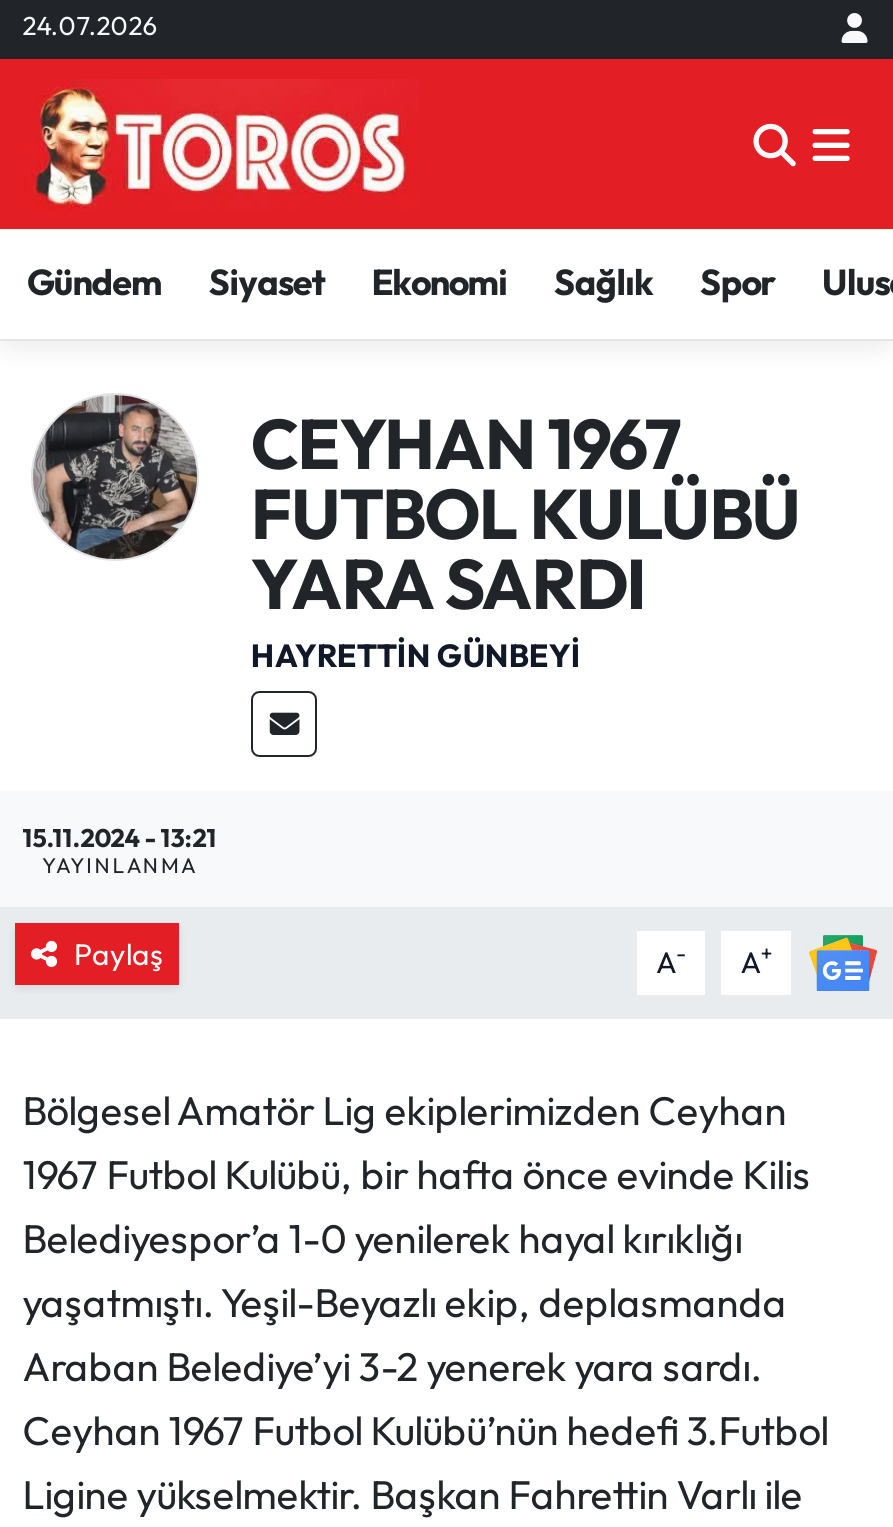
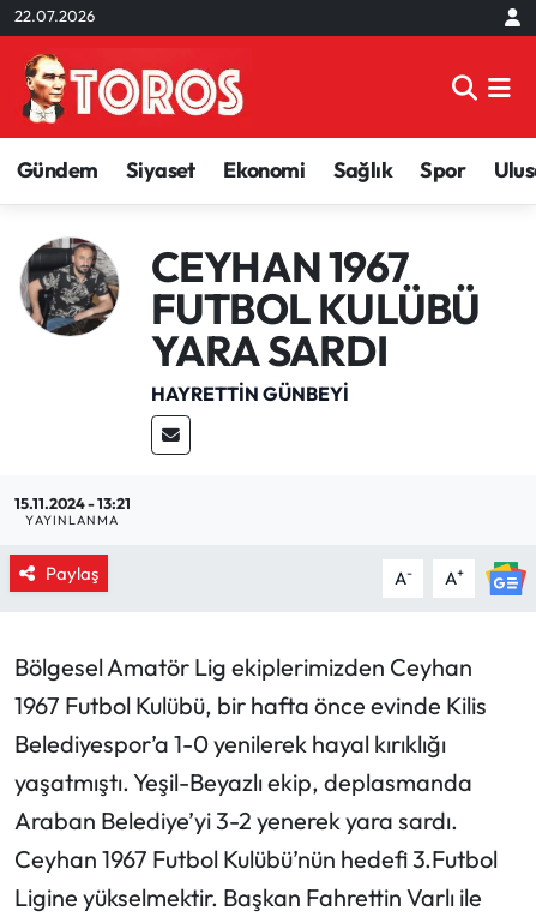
[23,9,157,41] 24.07.2026 -> [14,6,94,25] 22.07.2026

